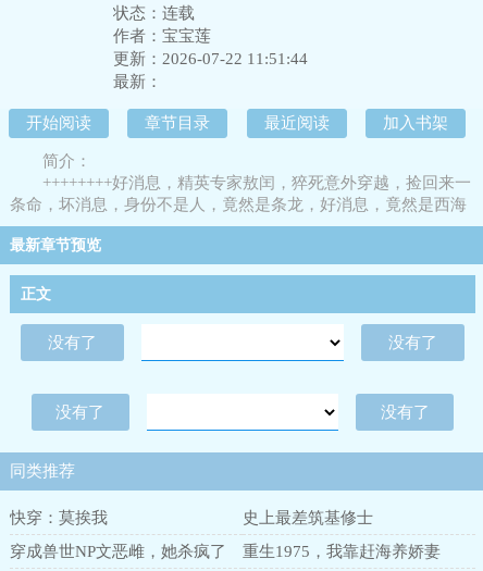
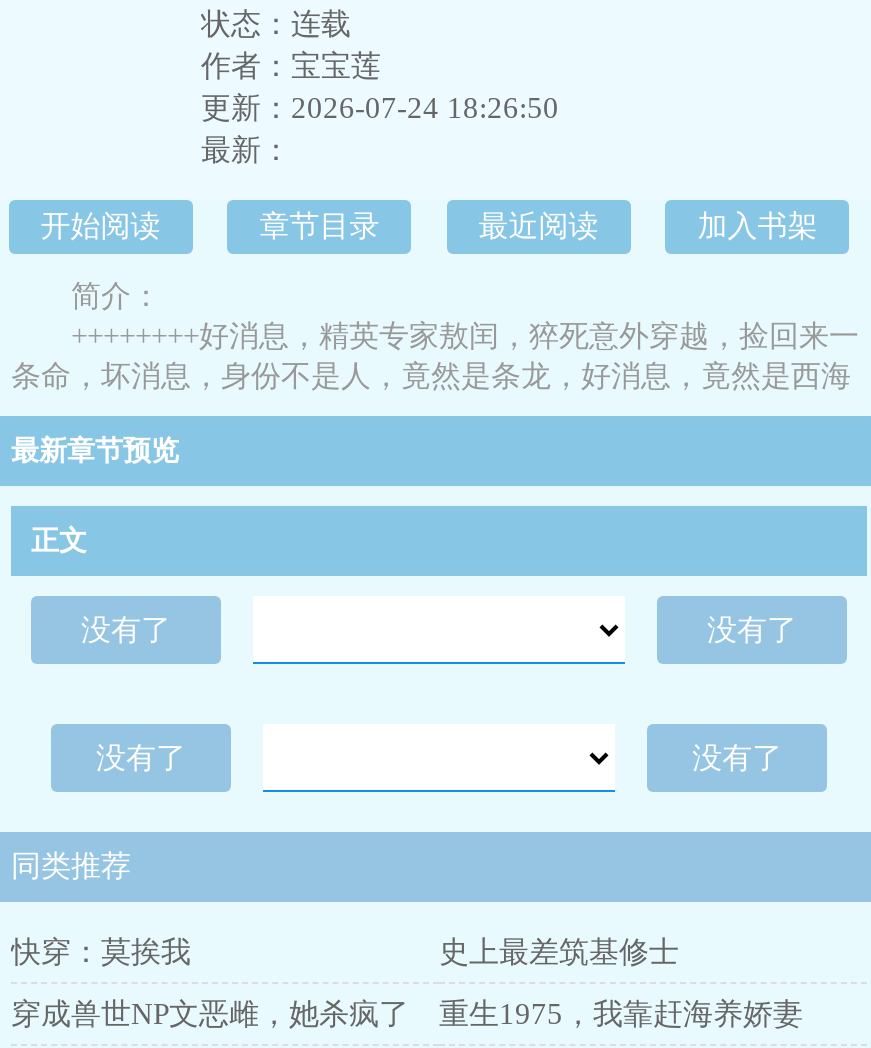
[113,50,308,67] 更新：2026-07-22 11:51:44 -> [201,92,559,124] 更新：2026-07-24 18:26:50

